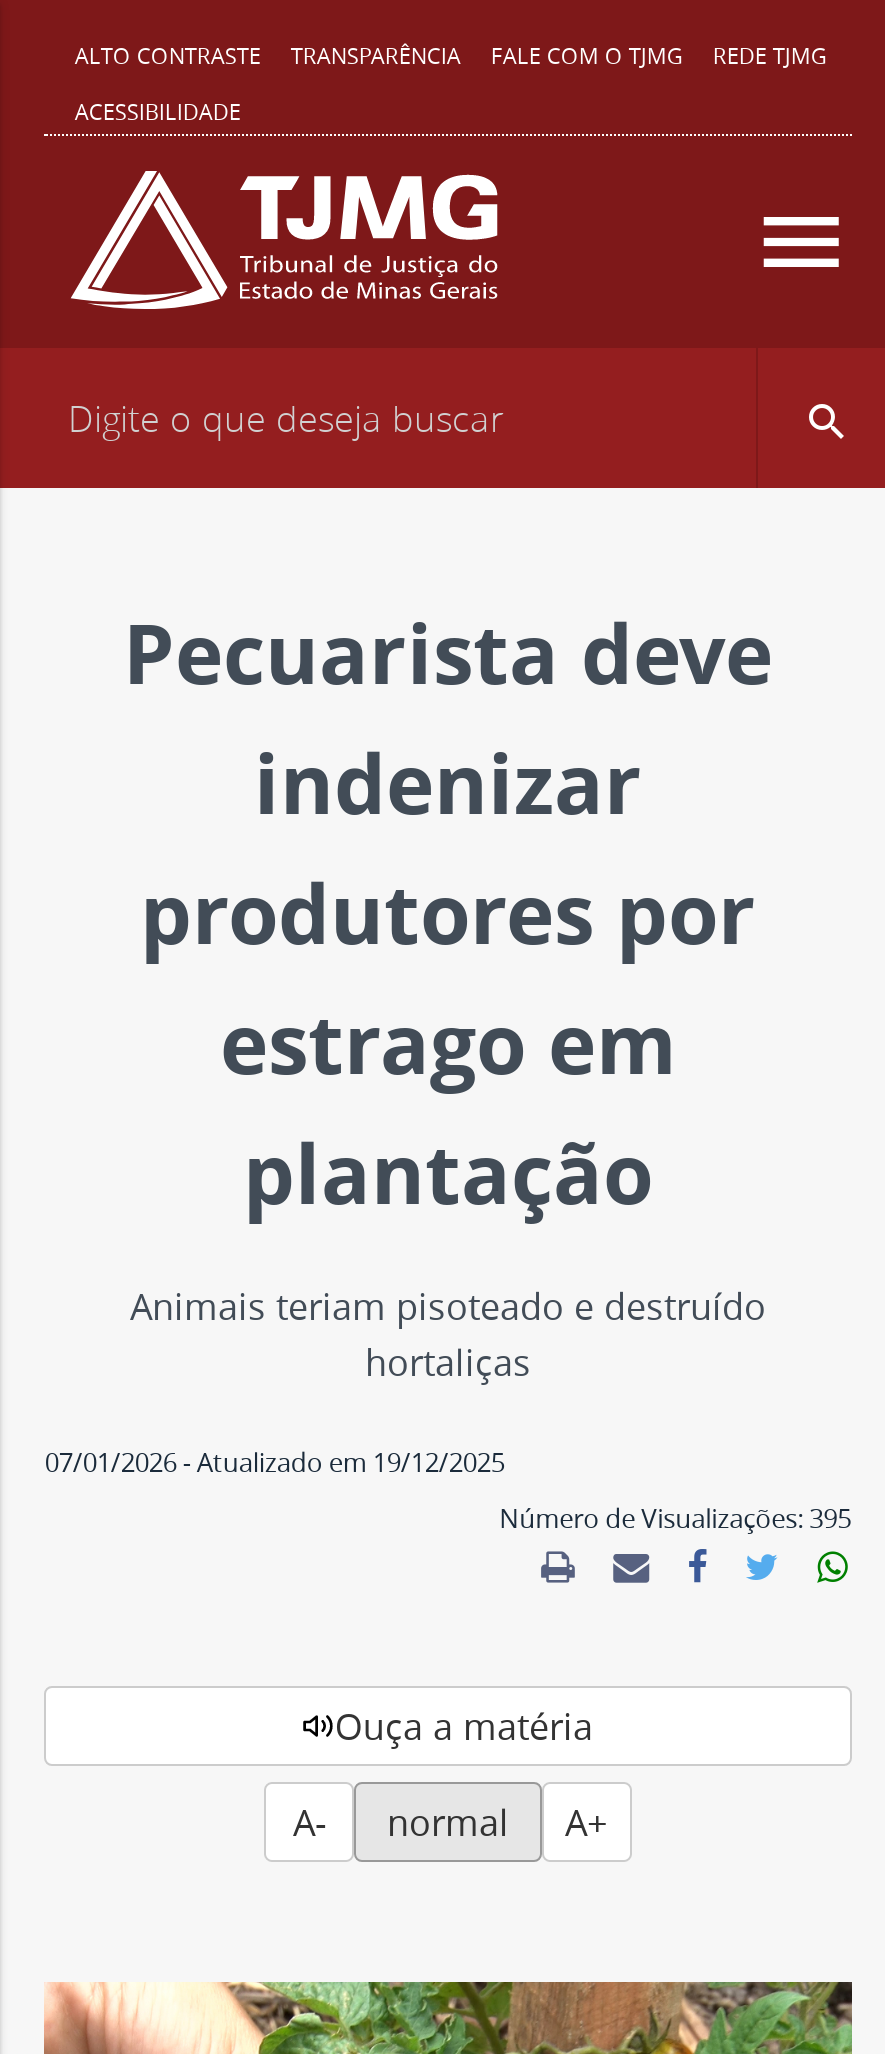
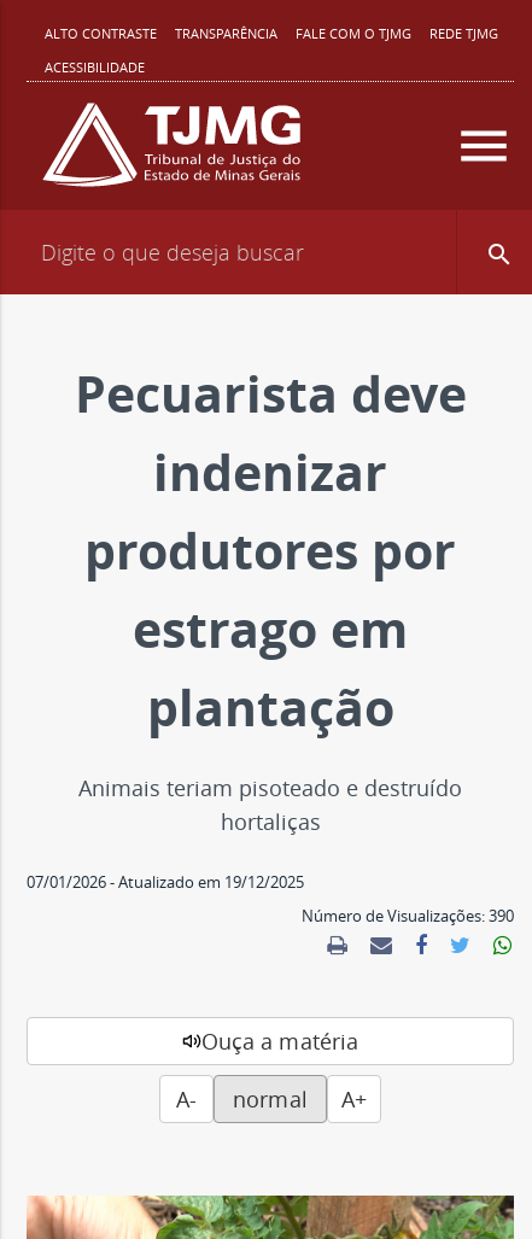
[499,1500,851,1536] Número de Visualizações: 395 -> [301,905,513,927] Número de Visualizações: 390

